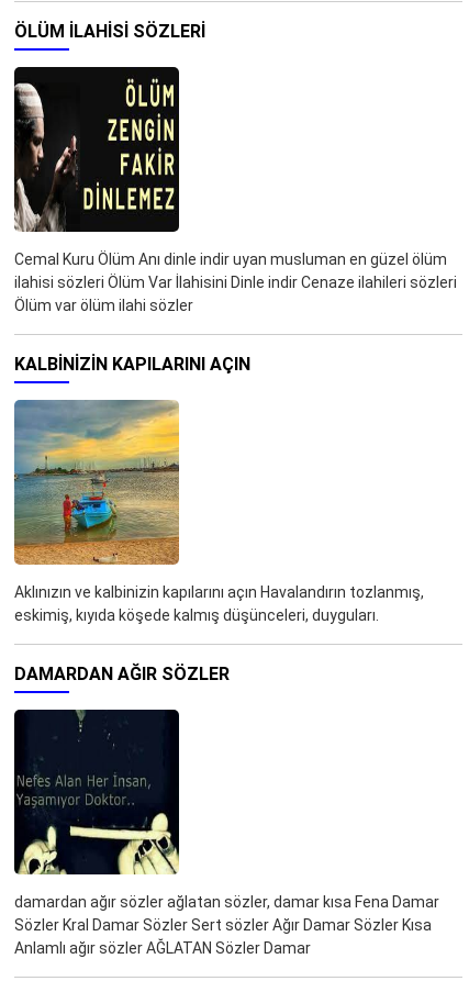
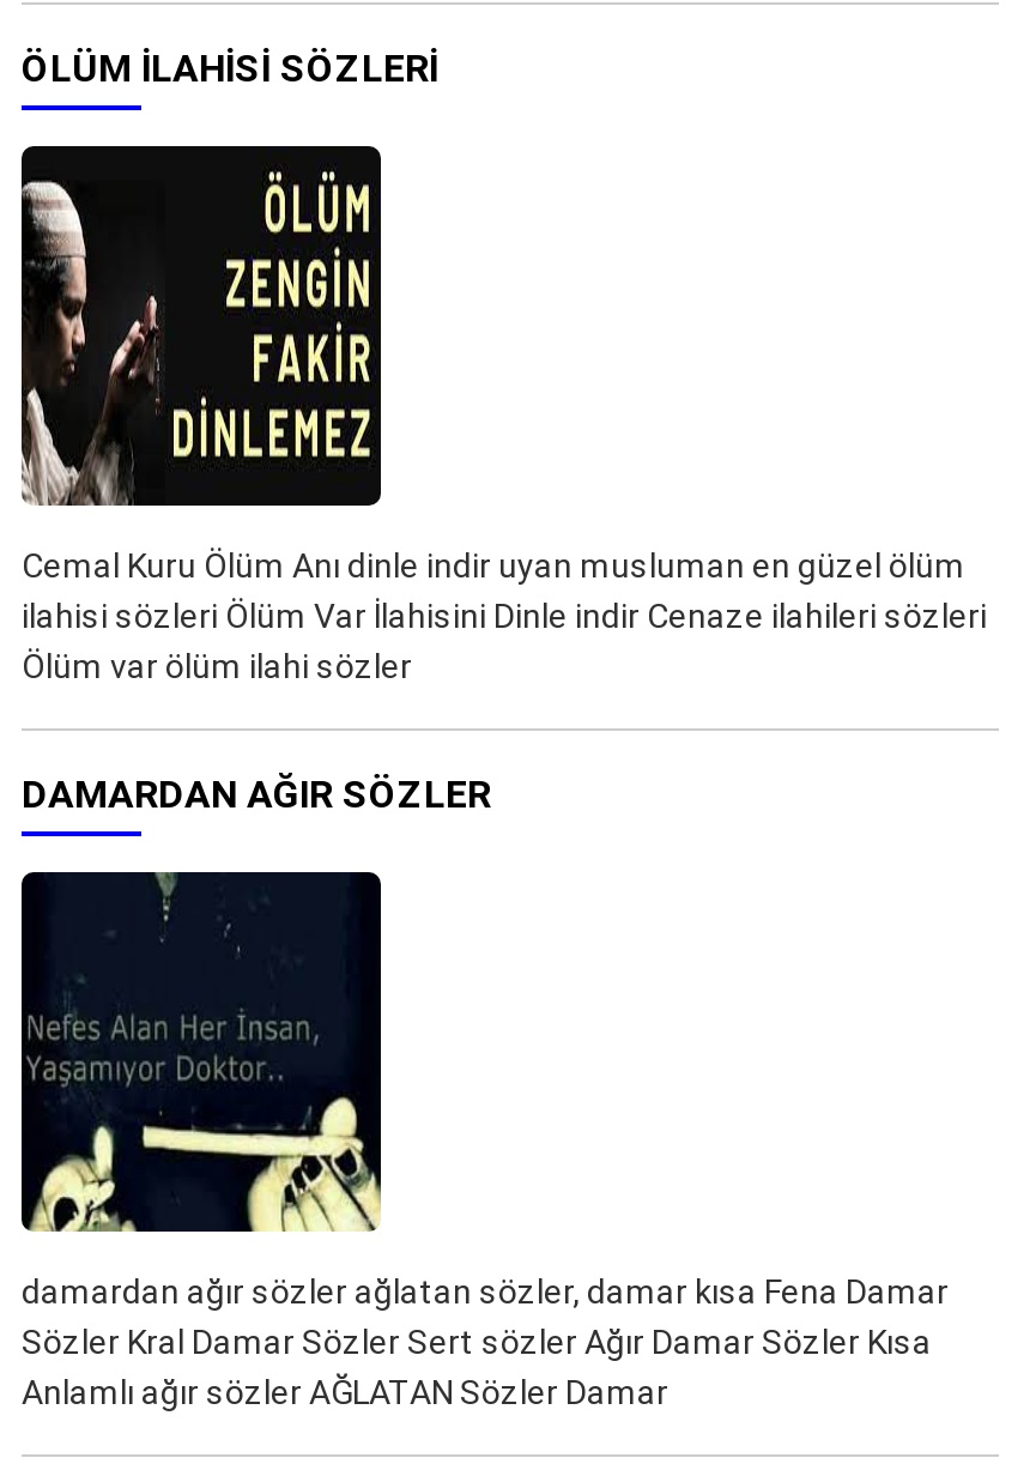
[14,354,250,374] KALBINIZIN KAPILARINI AÇIN -> none
[13,399,424,624] [image] | Aklınızın ve kalbinizin kapılarını açın Havalandırın tozlanmış, | eskimiş, kıyıda köşede kalmış düşünceleri, duyguları. -> none

